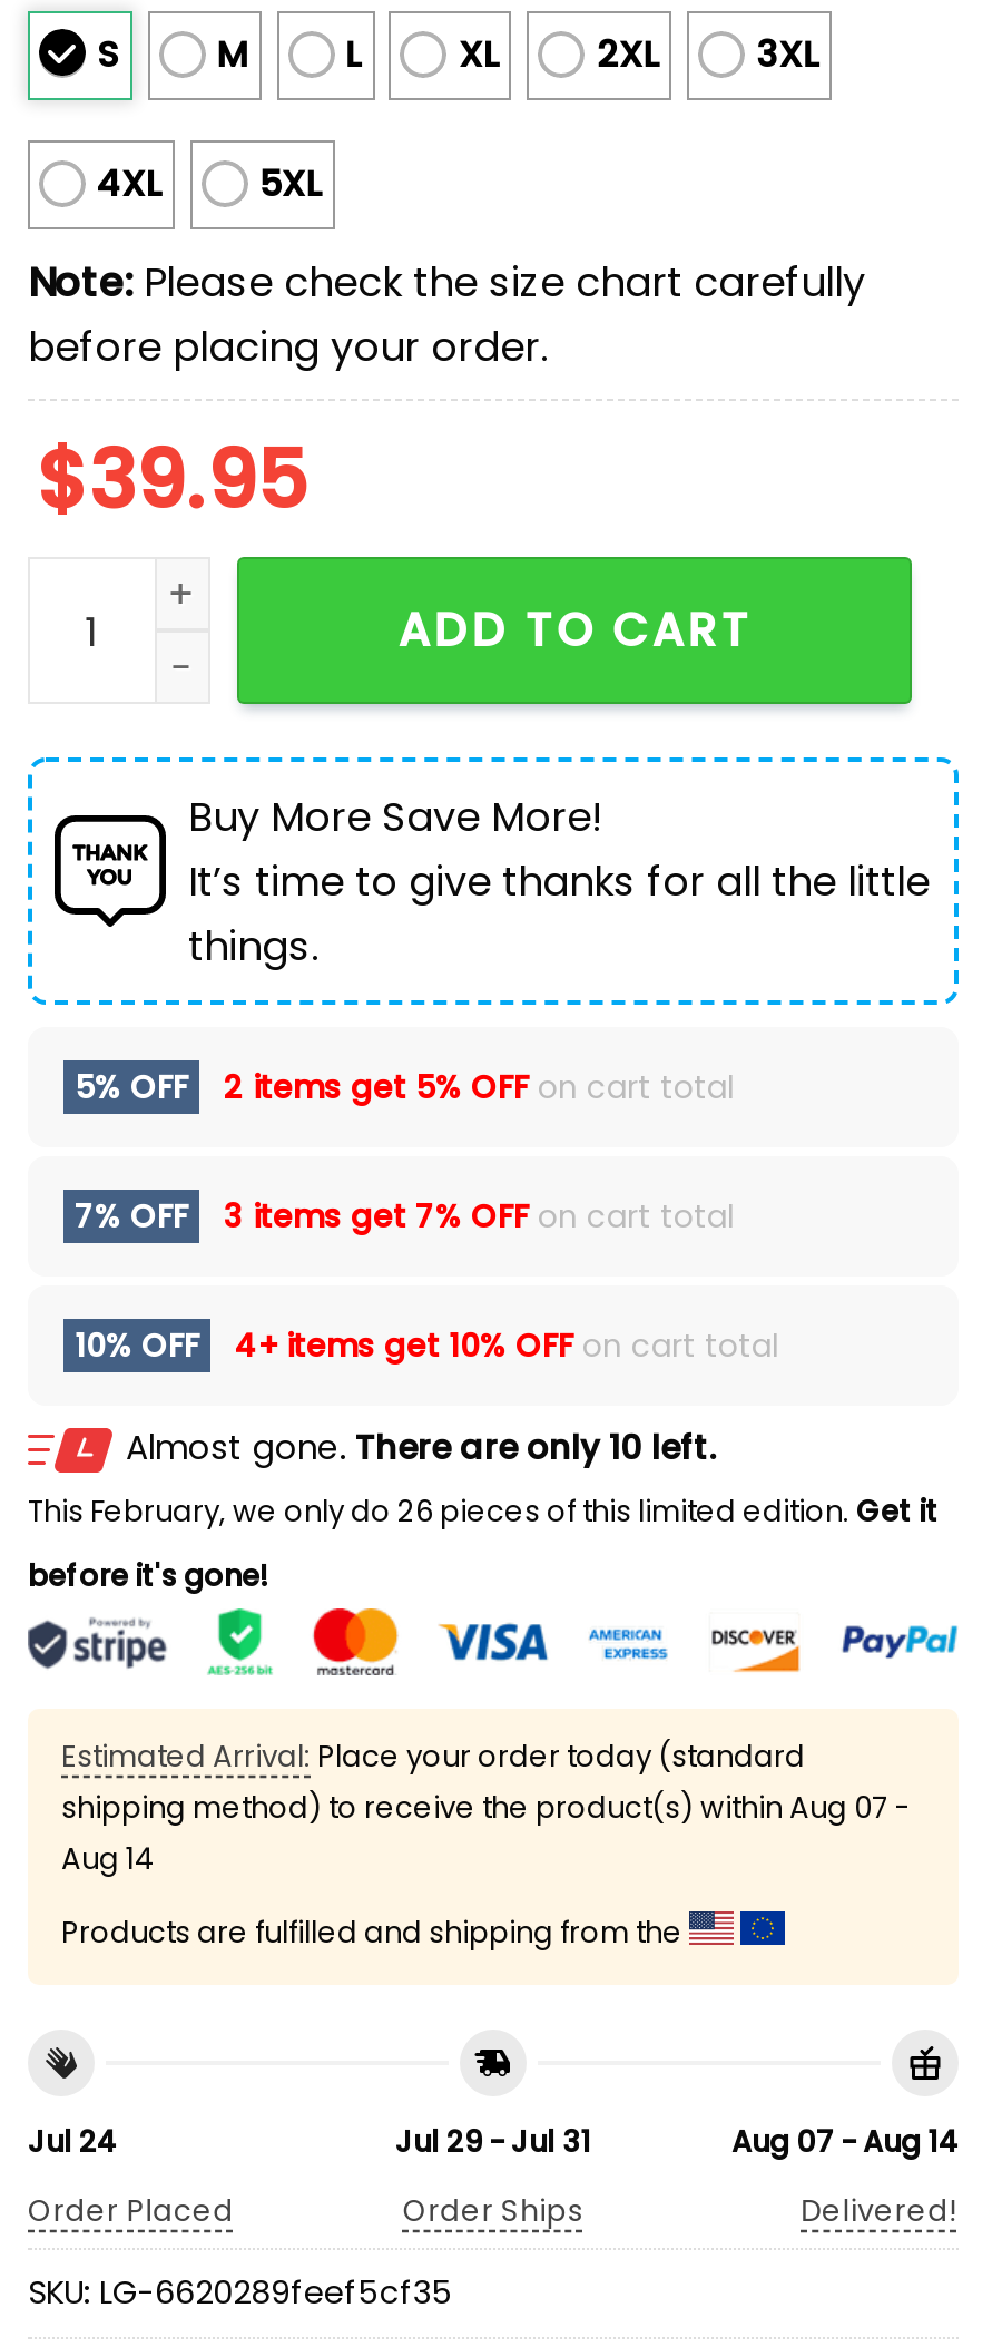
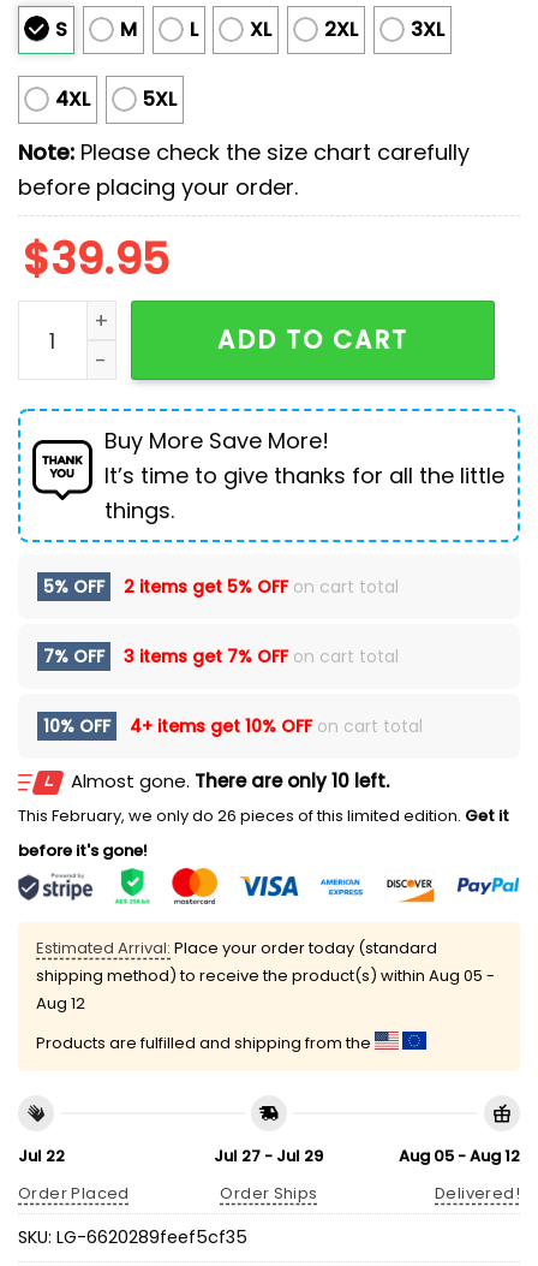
[61,1786,910,1828] shipping method) to receive the product(s) within Aug 07 - -> [36,964,495,987] shipping method) to receive the product(s) within Aug 05 -
[61,1837,155,1879] Aug 14 -> [36,991,85,1014] Aug 12
[28,2121,117,2163] Jul 24 -> [18,1145,65,1168] Jul 22
[395,2121,591,2163] Jul 29 - Jul 31 -> [214,1145,324,1168] Jul 27 - Jul 29
[731,2121,959,2163] Aug 07 - Aug 14 -> [399,1145,520,1168] Aug 05 - Aug 12

